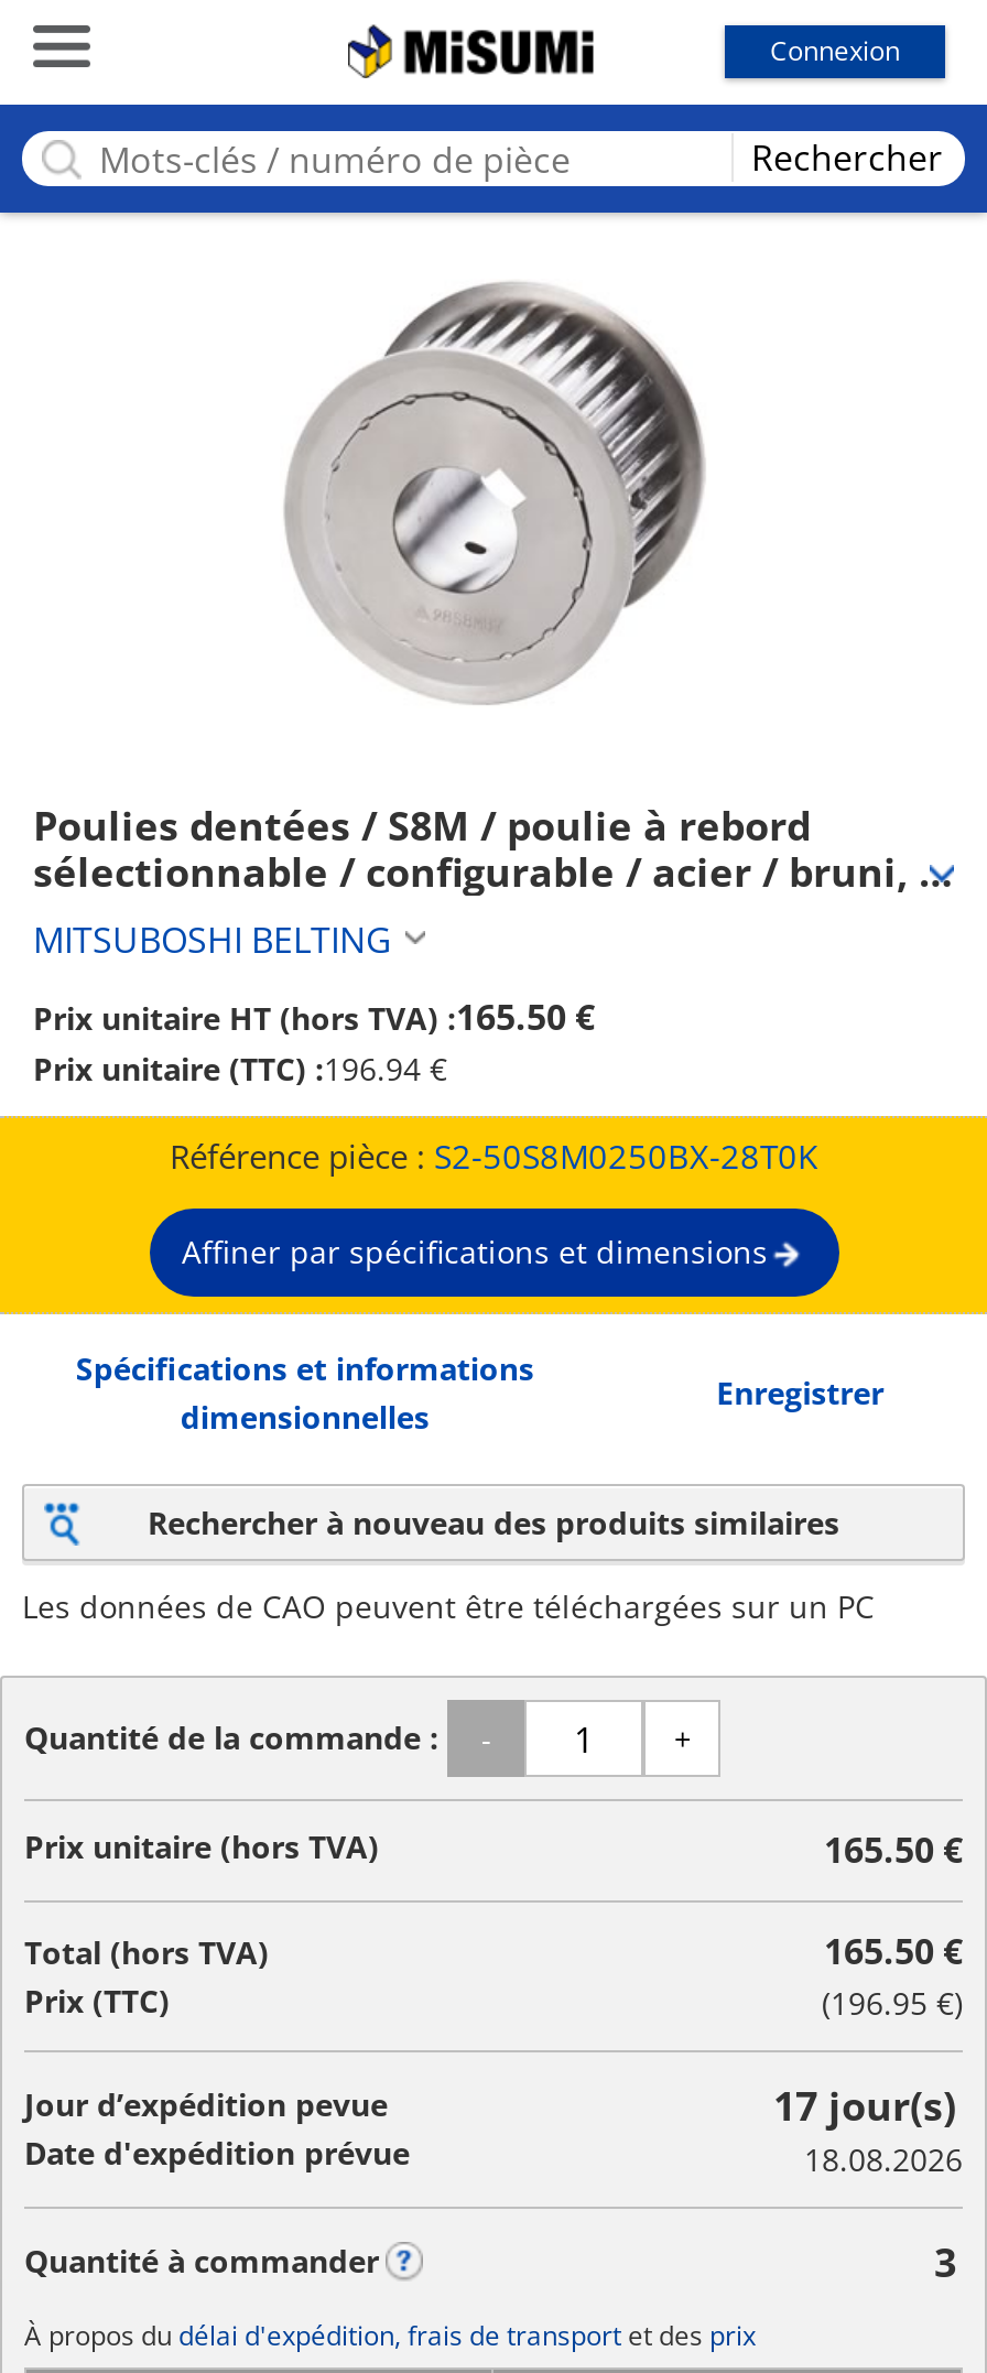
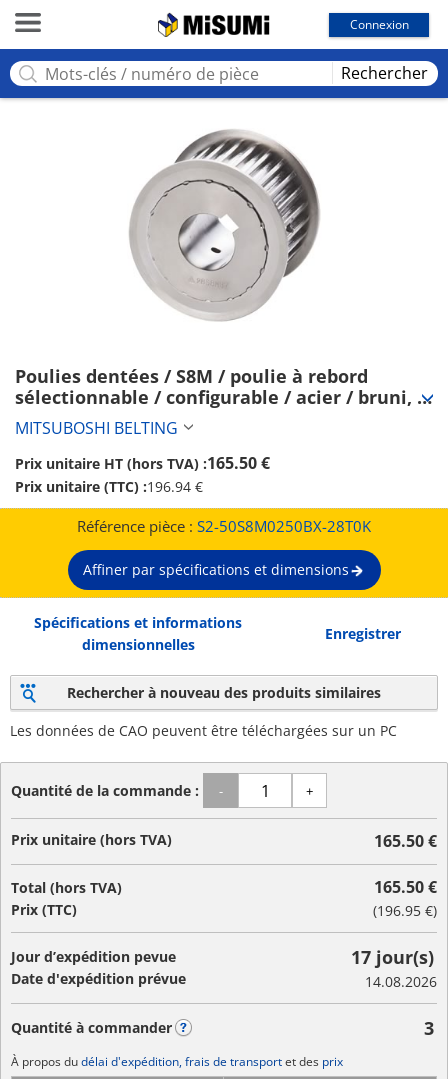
[804,2138,963,2180] 18.08.2026 -> [365,972,437,991] 14.08.2026

